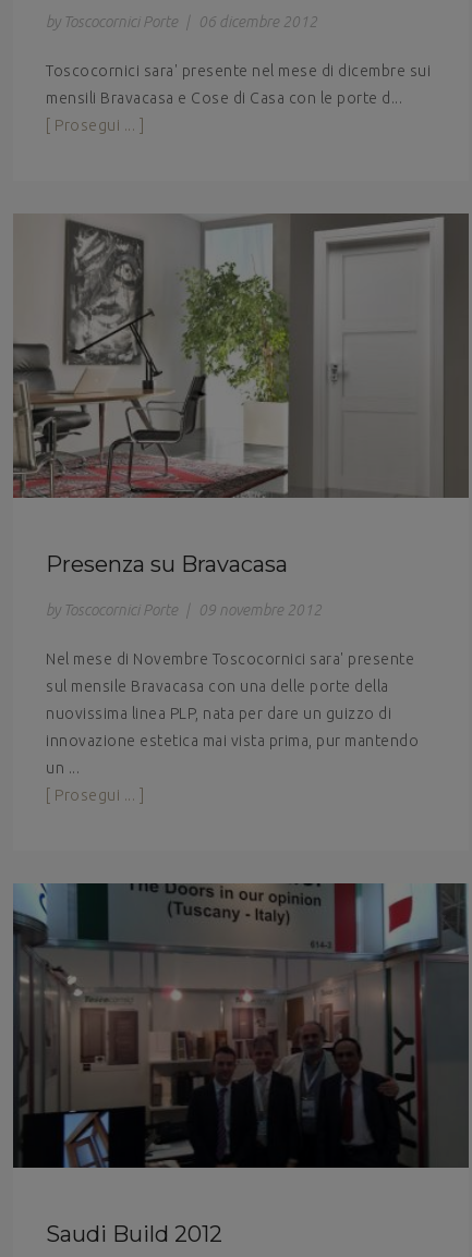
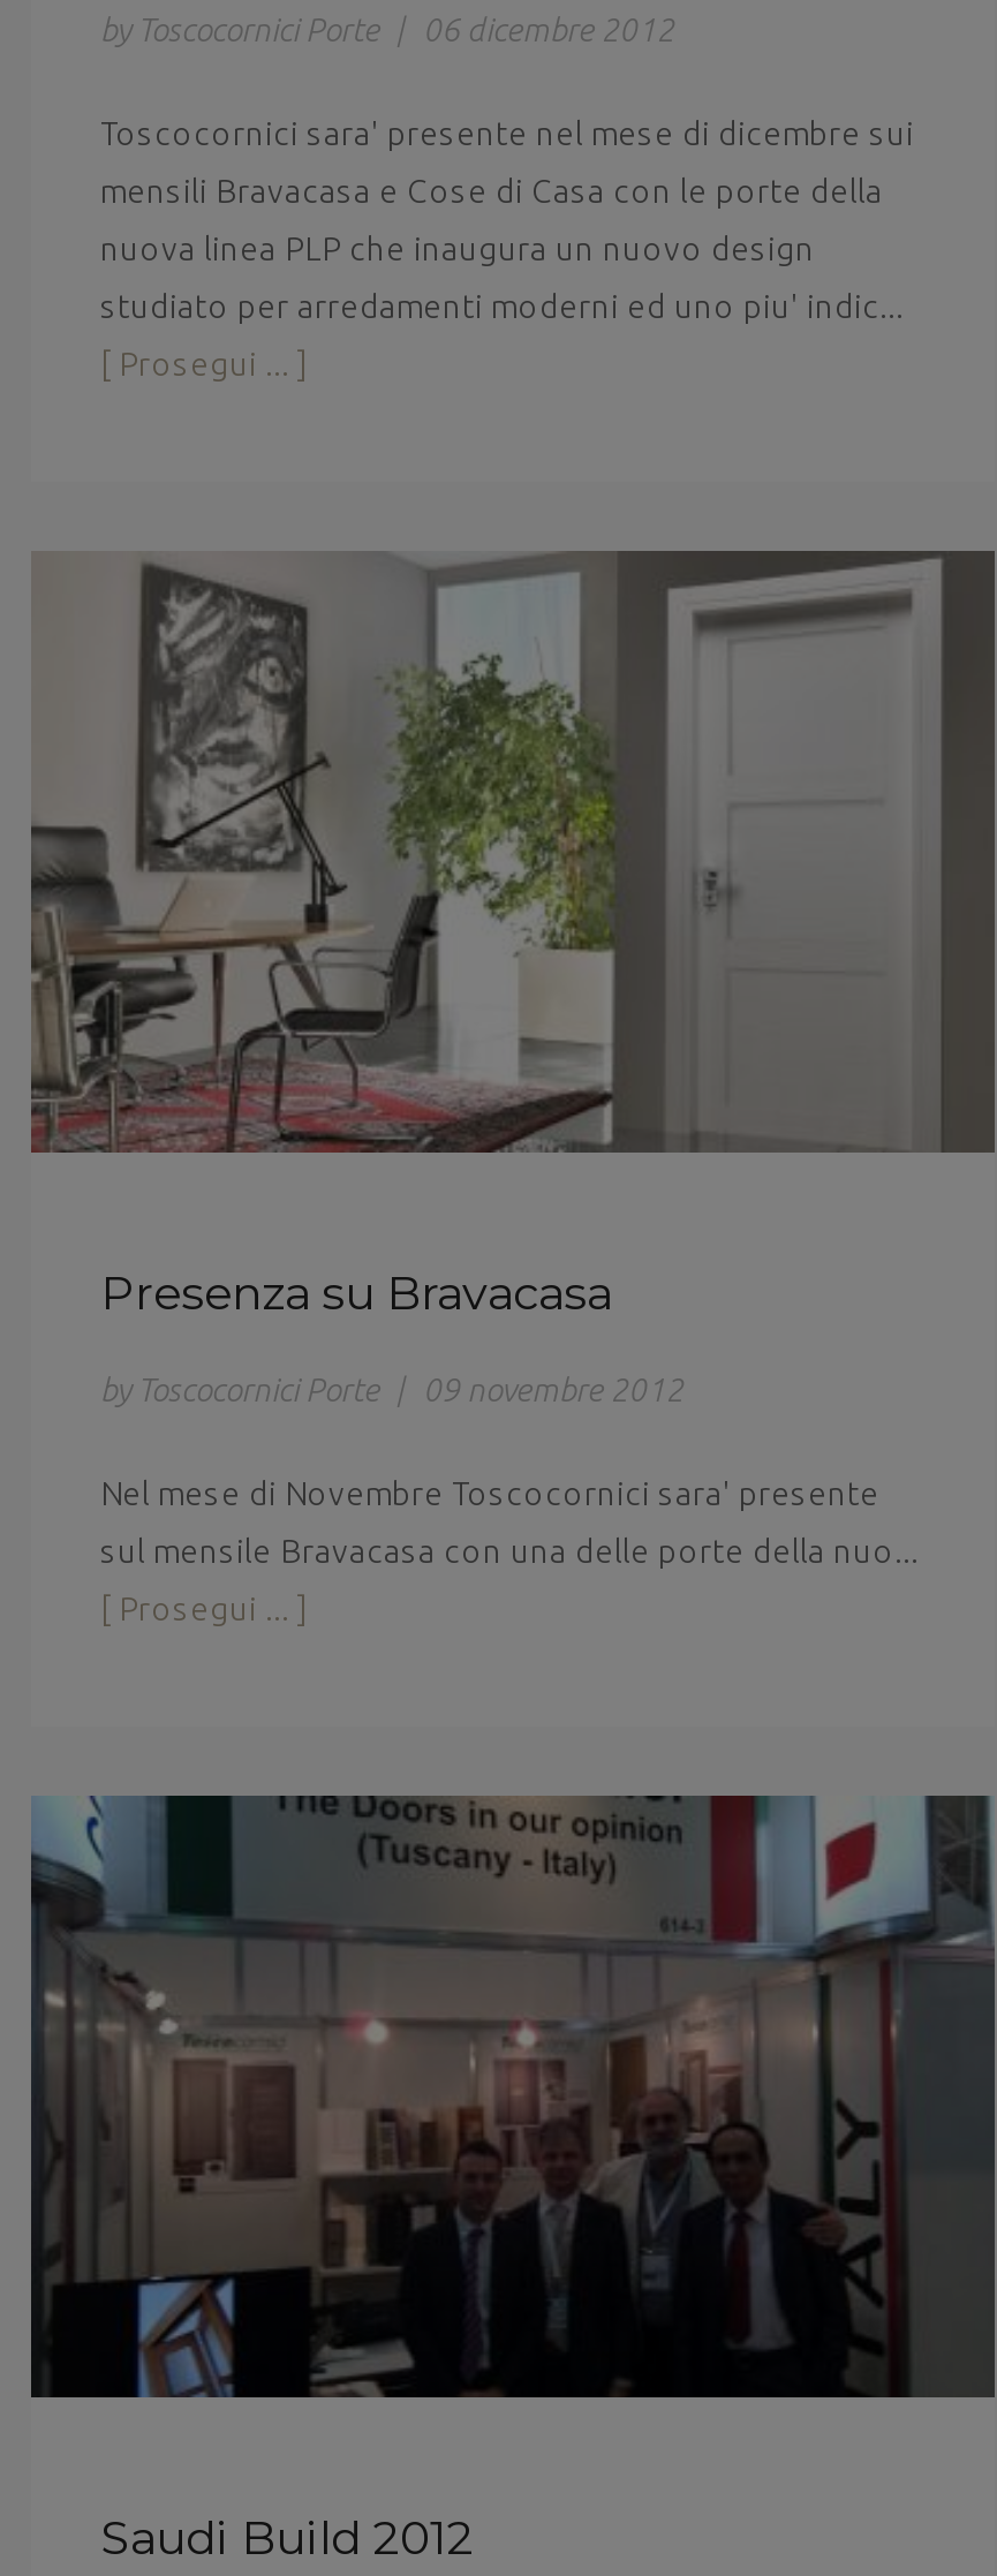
[46,89,402,107] mensili Bravacasa e Cose di Casa con le porte d... -> [100,173,904,325] mensili Bravacasa e Cose di Casa con le porte della | nuova linea PLP che inaugura un nuovo design | studiato per arredamenti moderni ed uno piu' indic...
moved [11,117,414,668] -> [27,346,879,1512]: [image] | [ Prosegui ... ] | Presenza su Bravacasa | Nel mese di Novembre Toscocornici sara' presente
[46,678,419,777] sul mensile Bravacasa con una delle porte della | nuovissima linea PLP, nata per dare un guizzo di | innovazione estetica mai vista prima, pur mantendo | un ... -> [100,1533,919,1570] sul mensile Bravacasa con una delle porte della nuo...

